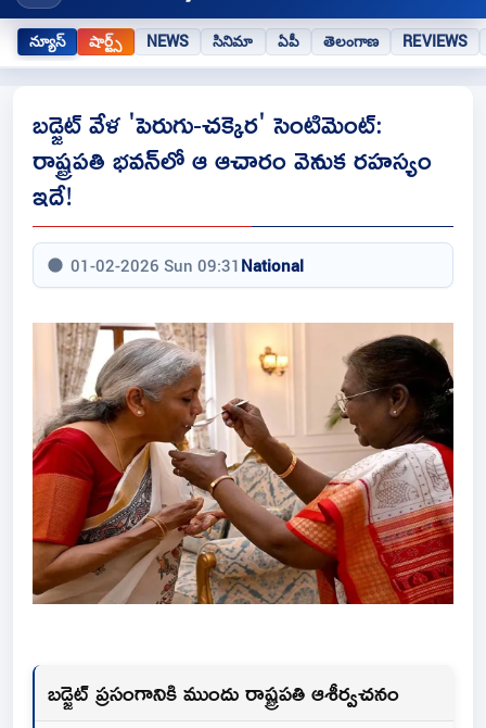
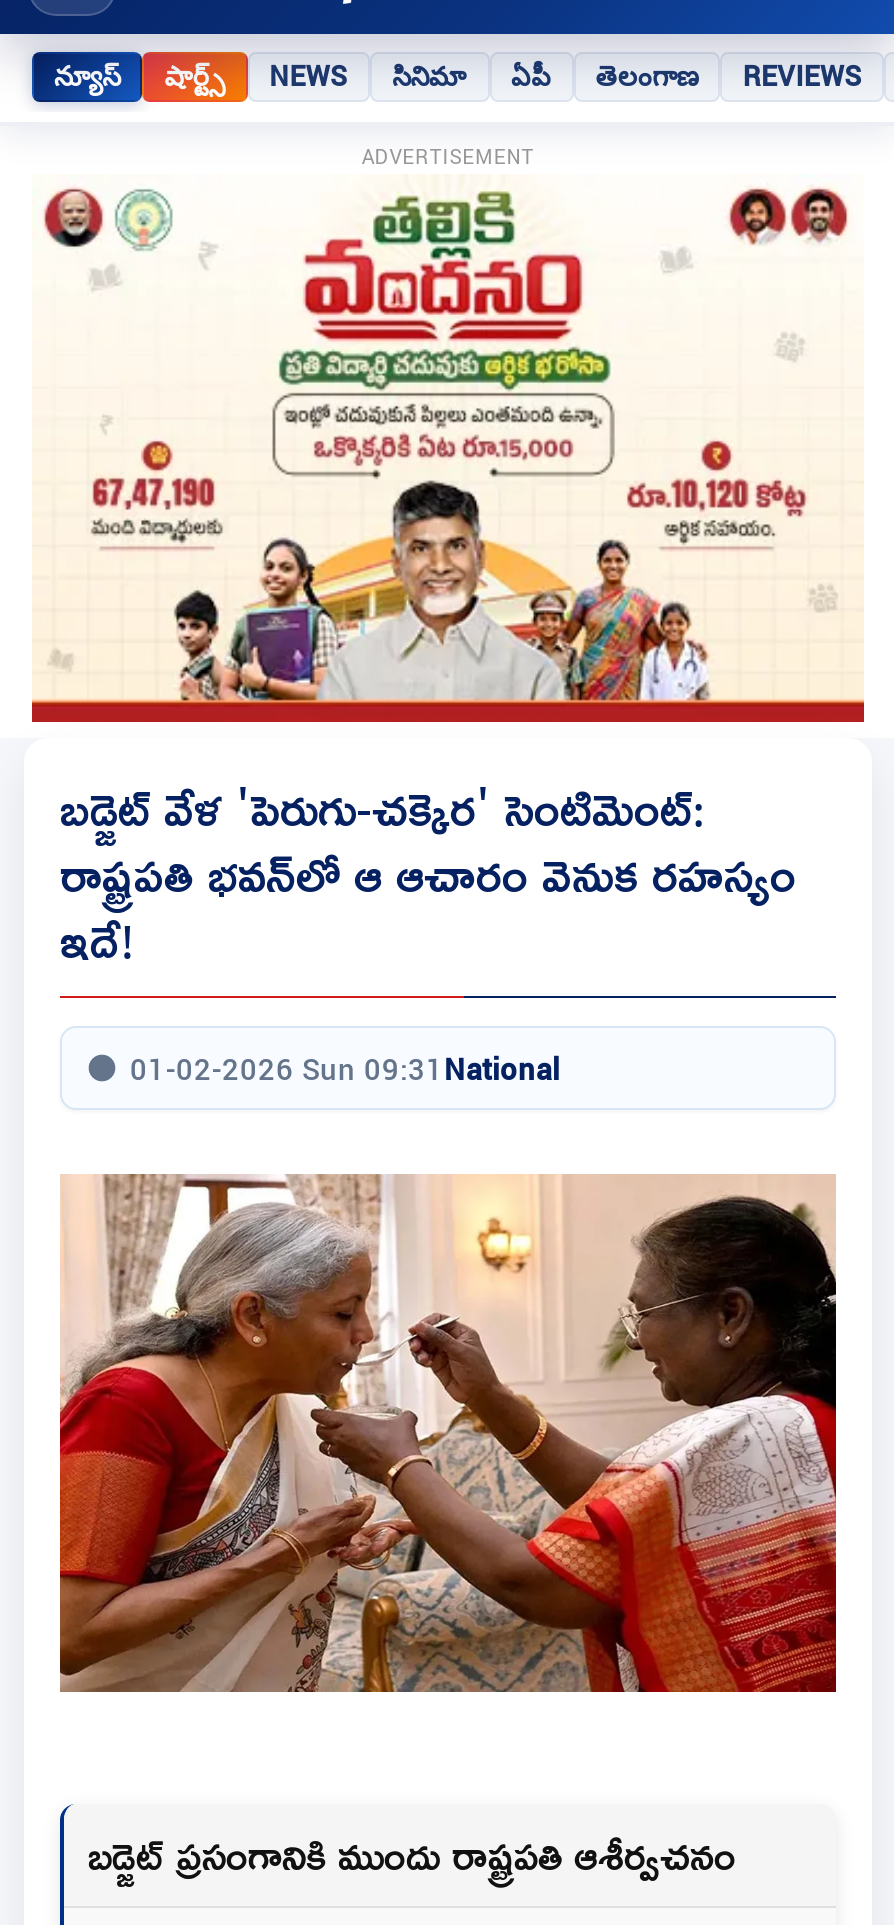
none -> [30,186,866,724] [image]
none -> [362,142,534,170] ADVERTISEMENT

